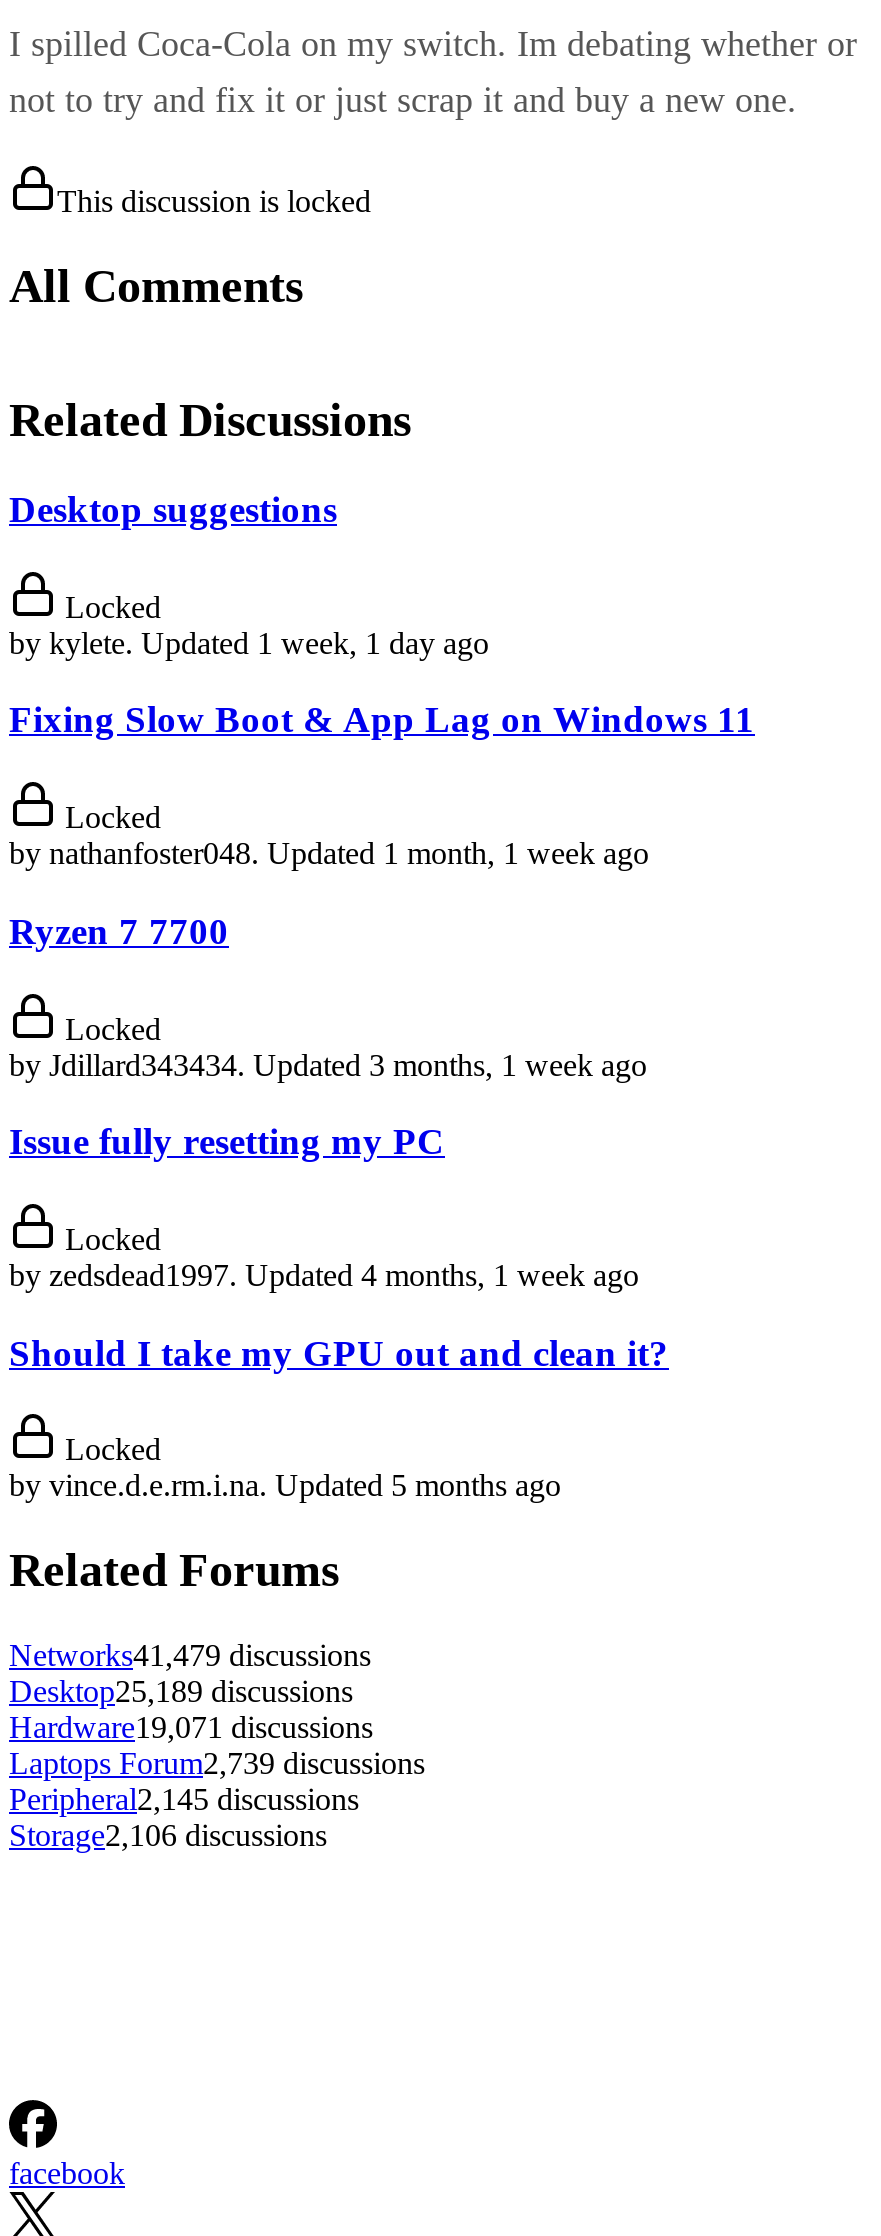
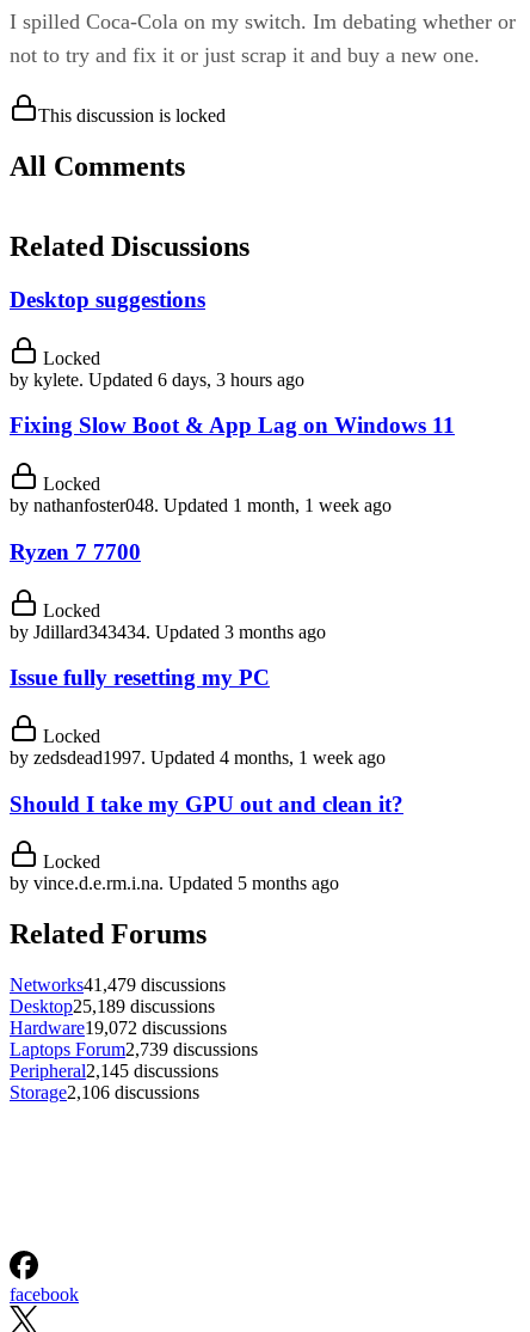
[9,625,489,659] by kylete. Updated 1 week, 1 day ago -> [10,369,304,389] by kylete. Updated 6 days, 3 hours ago
[9,1047,647,1081] by Jdillard343434. Updated 3 months, 1 week ago -> [10,621,326,642] by Jdillard343434. Updated 3 months ago
[9,1711,373,1745] Hardware19,071 discussions -> [10,1018,227,1038] Hardware19,072 discussions

